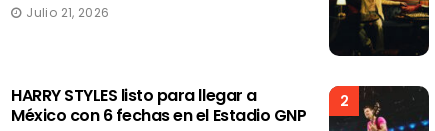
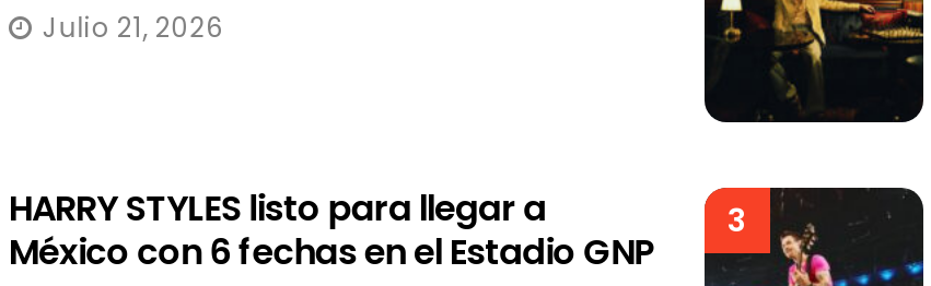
[339,91,348,111] 2 -> [728,199,747,242] 3

